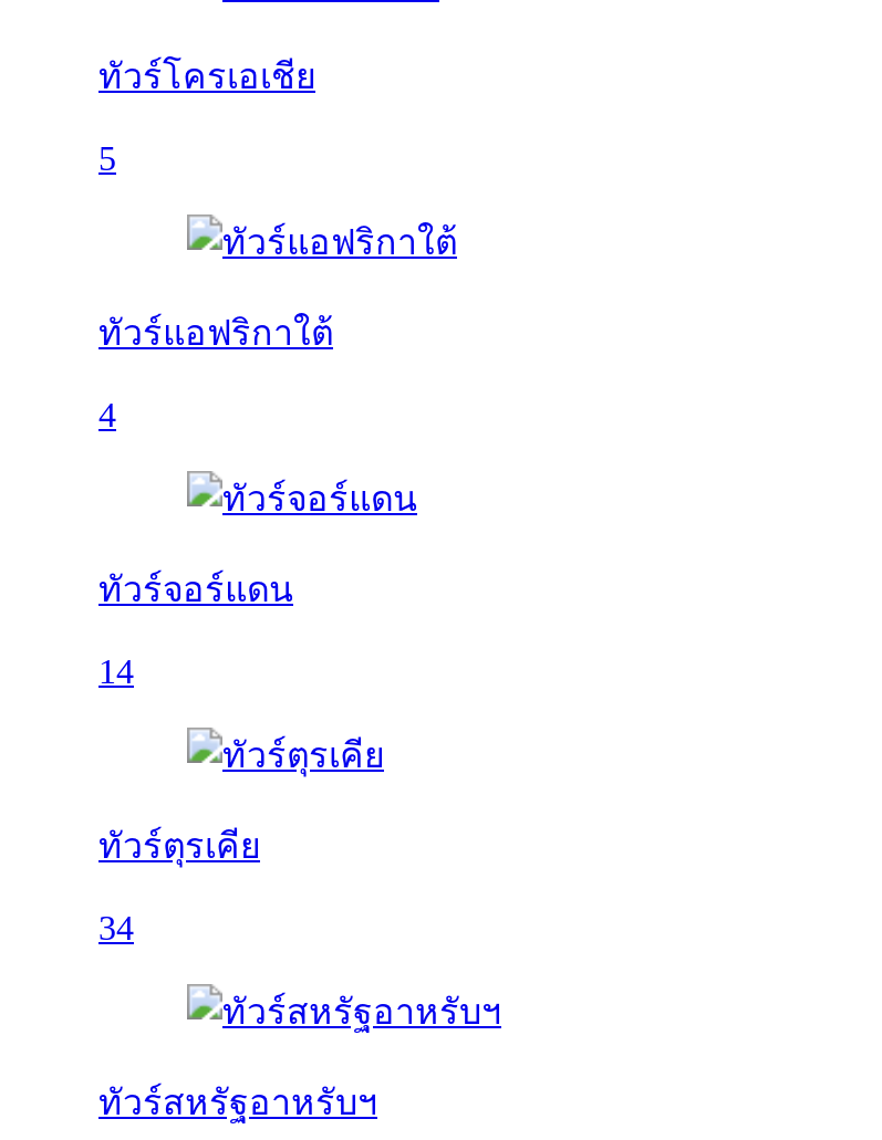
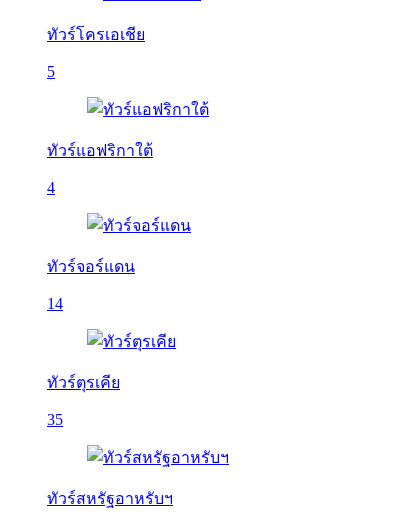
[98,909,134,946] 34 -> [47,411,63,428] 35

